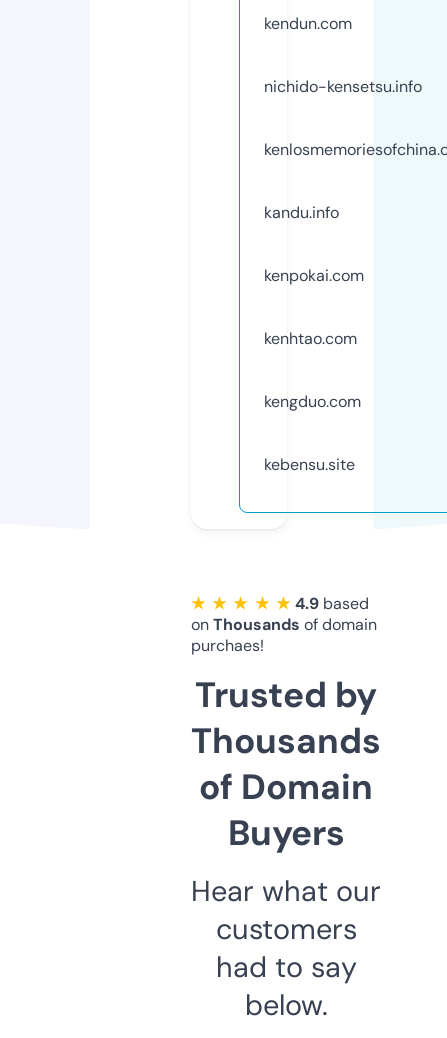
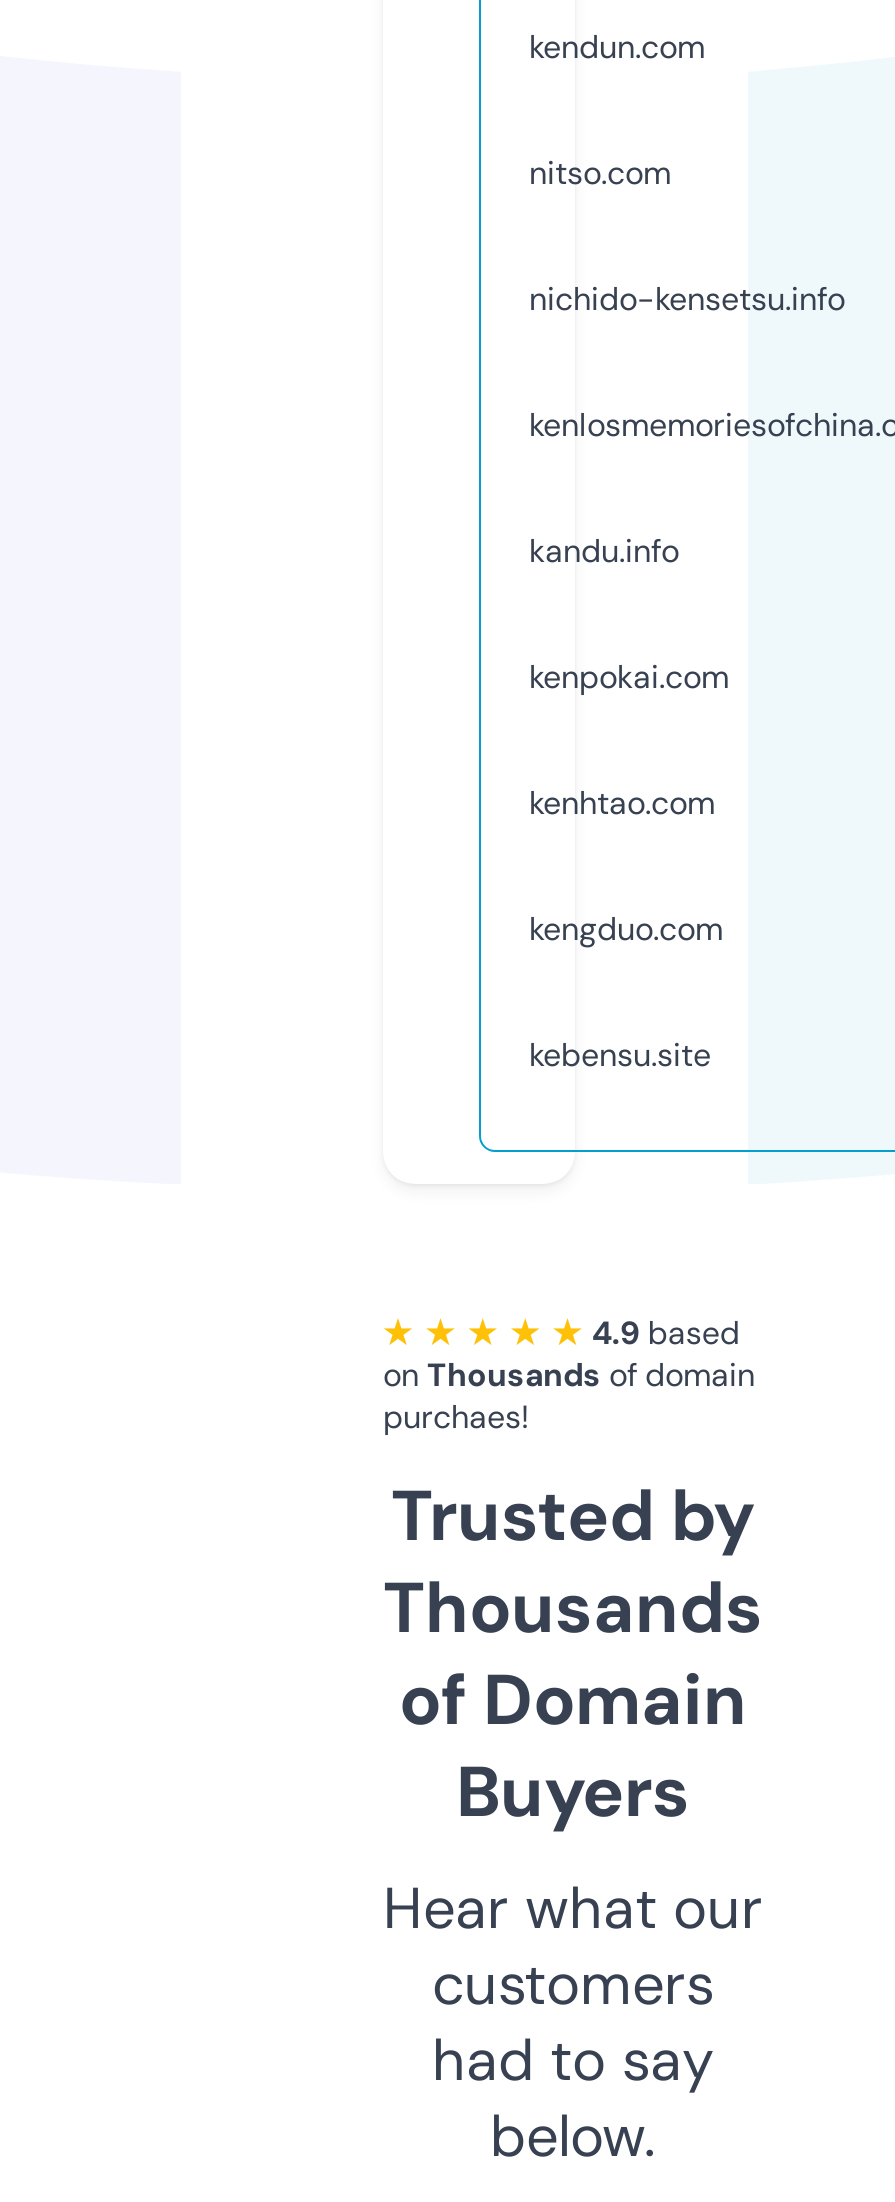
none -> [529,152,671,194] nitso.com

